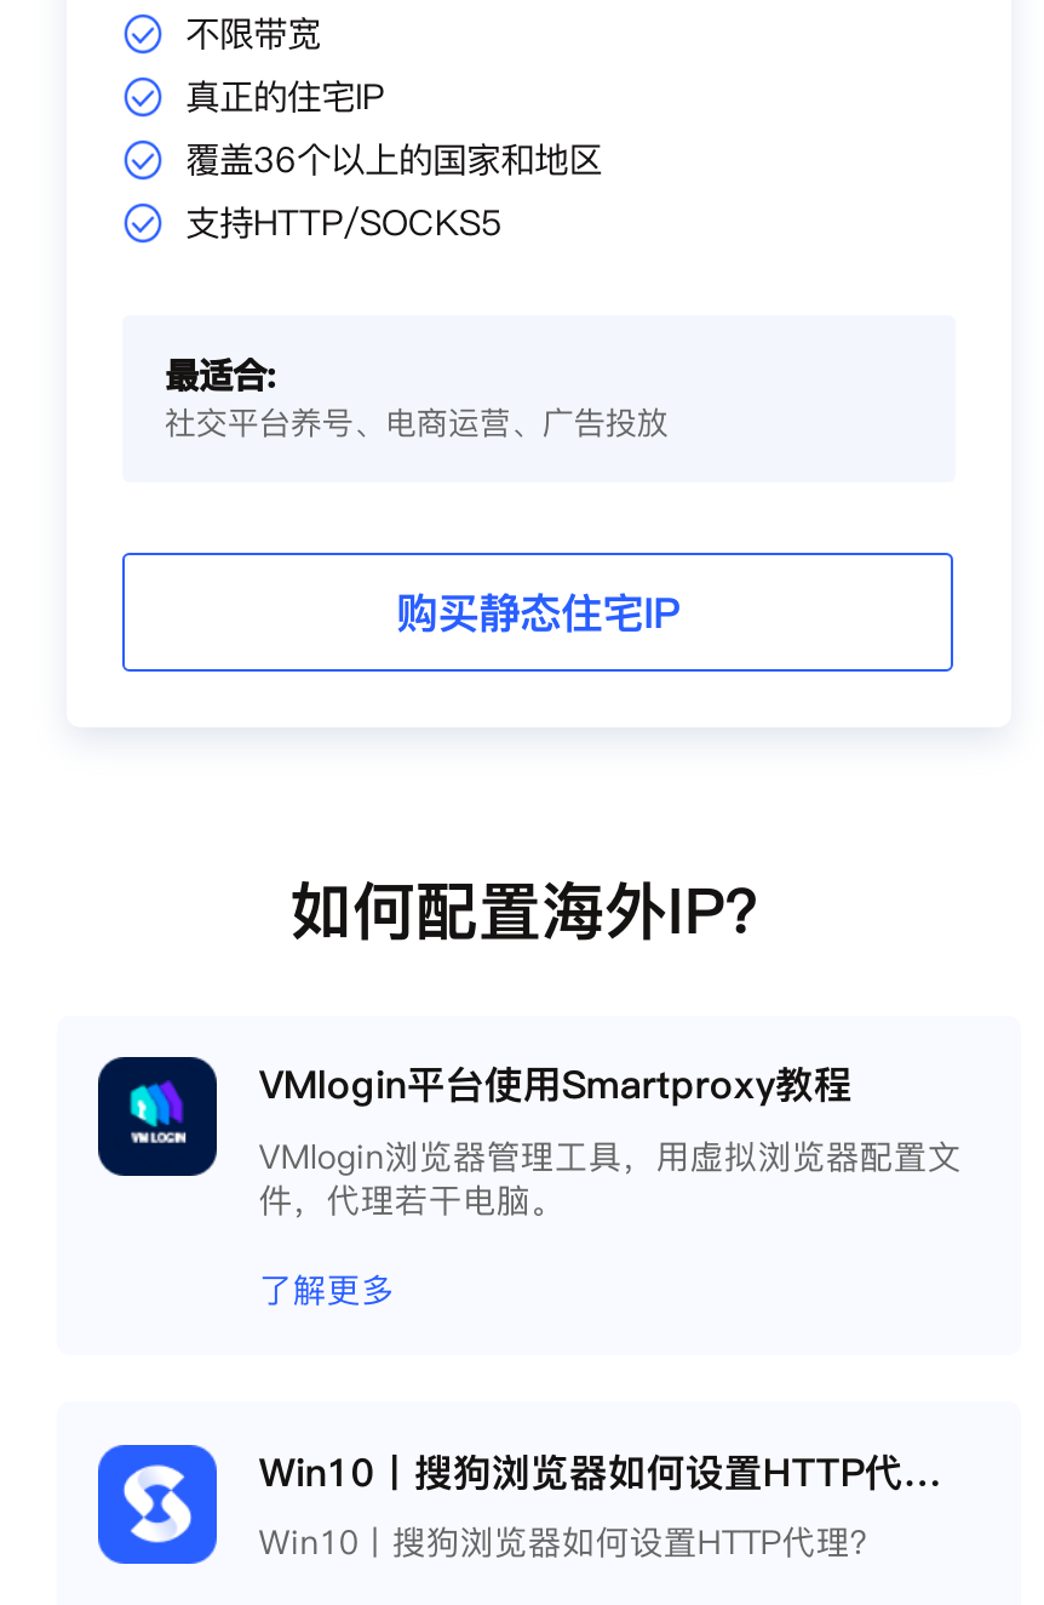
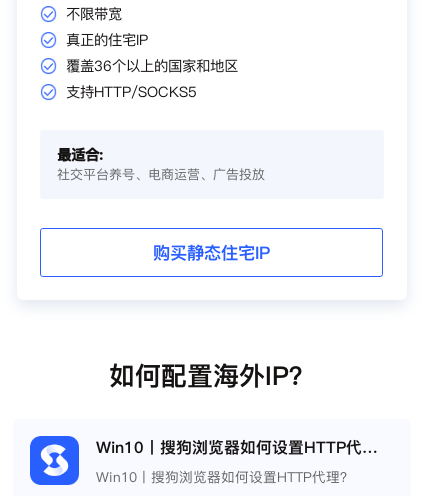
[96,1055,961,1315] [image] | VMlogin平台使用Smartproxy教程 | VMlogin浏览器管理工具，用虚拟浏览器配置文 | 件，代理若干电脑。 | 了解更多 -> none

